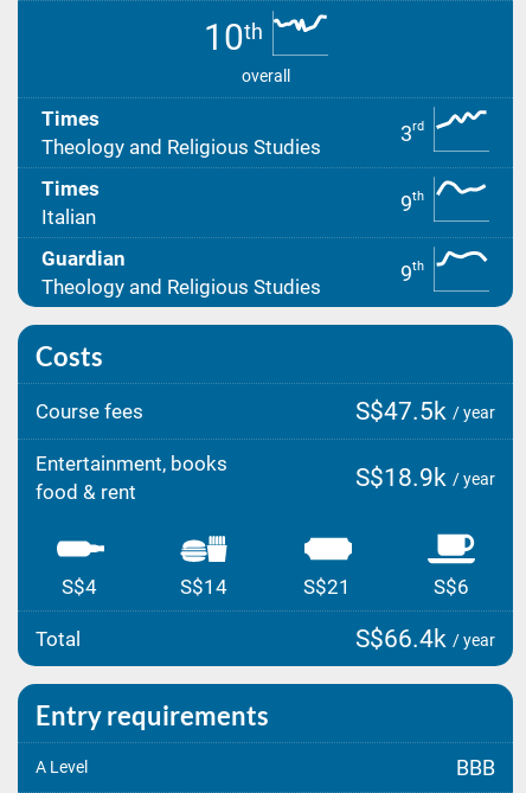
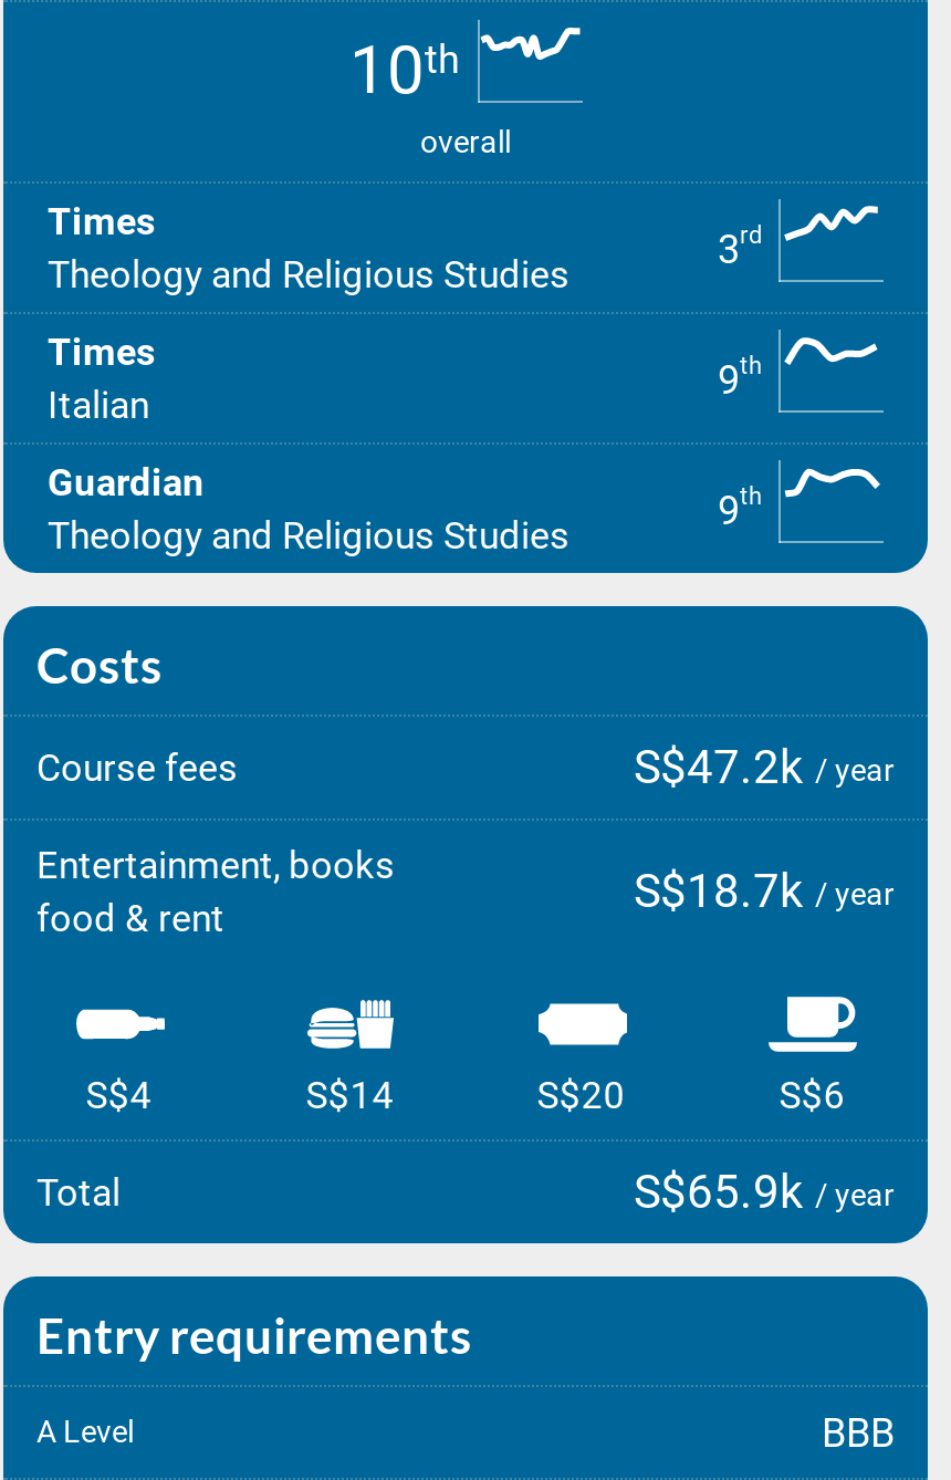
[355,397,495,426] S$47.5k / year -> [634,741,895,794] S$47.2k / year
[355,463,495,492] S$18.9k / year -> [634,865,895,918] S$18.7k / year
[304,575,351,599] S$21 -> [537,1073,625,1117] S$20
[355,625,495,653] S$66.4k / year -> [634,1166,895,1219] S$65.9k / year

